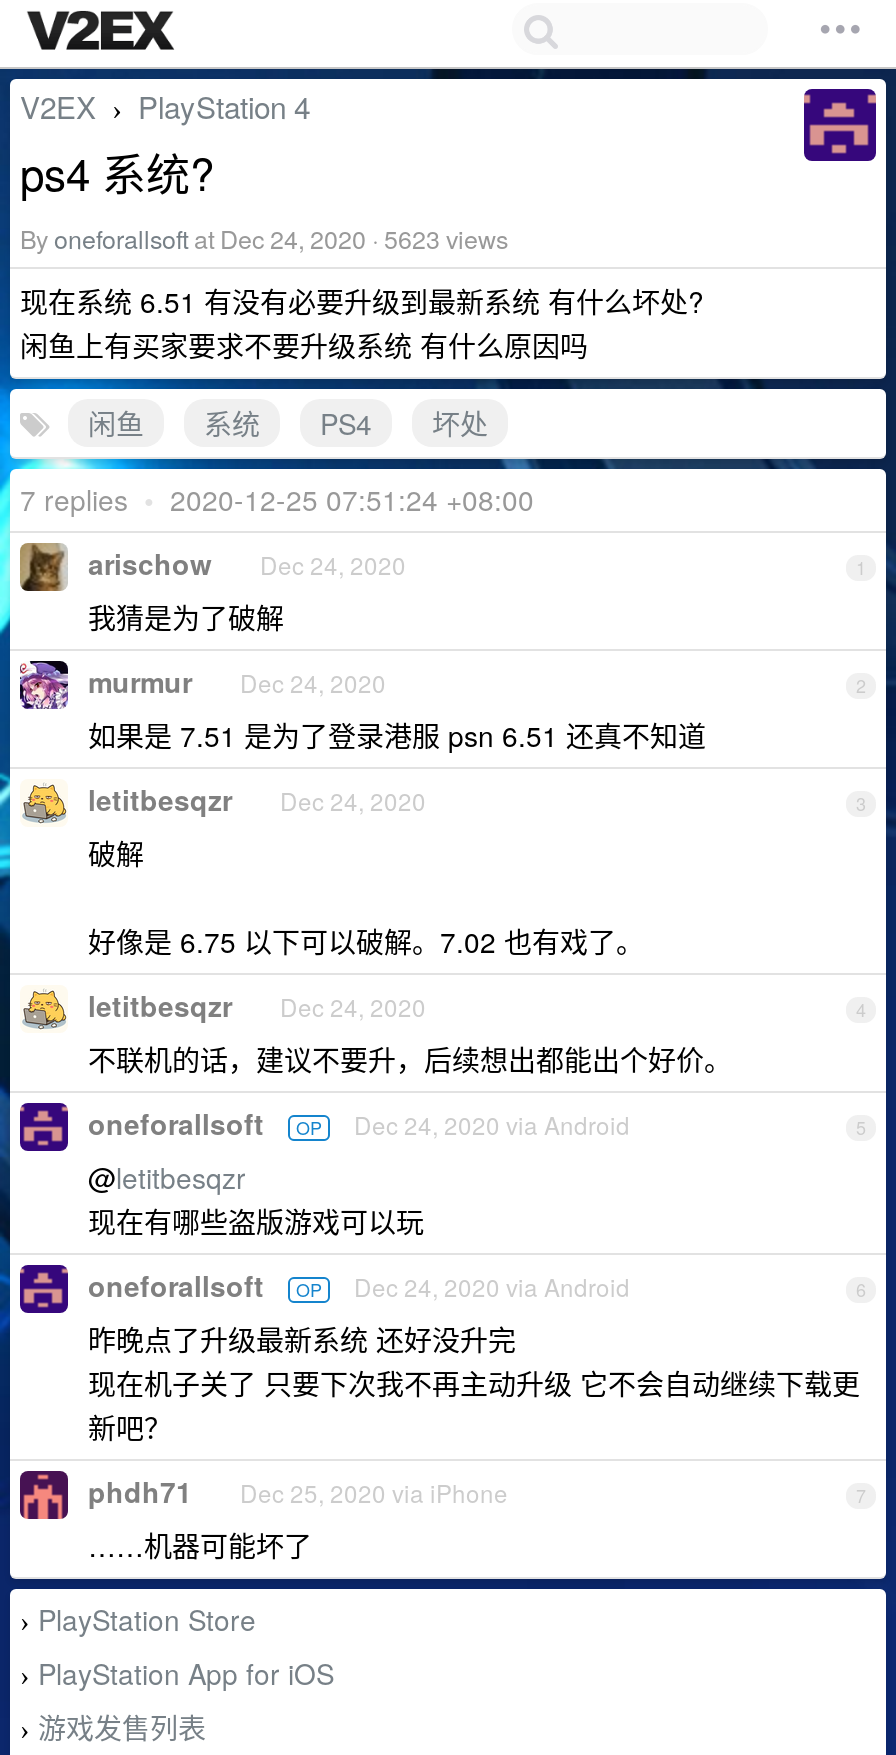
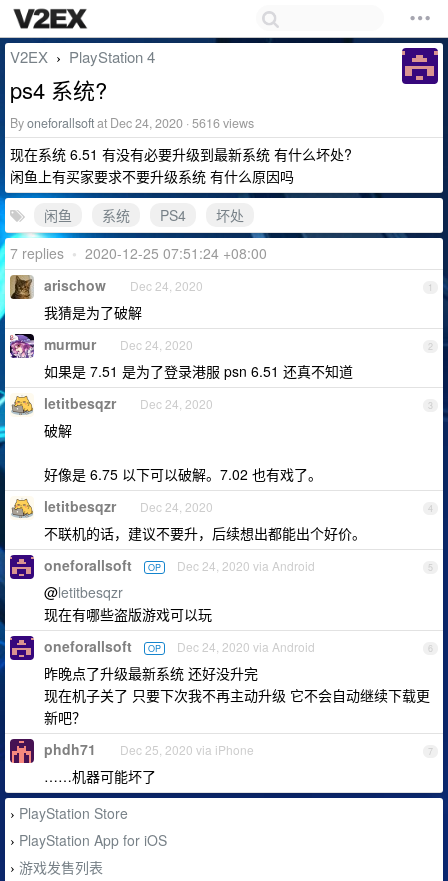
[20,221,508,257] By oneforallsoft at Dec 24, 2020 · 5623 views -> [10,114,254,132] By oneforallsoft at Dec 24, 2020 · 5616 views

